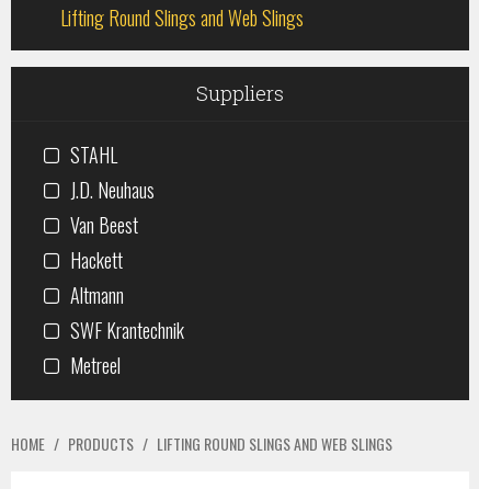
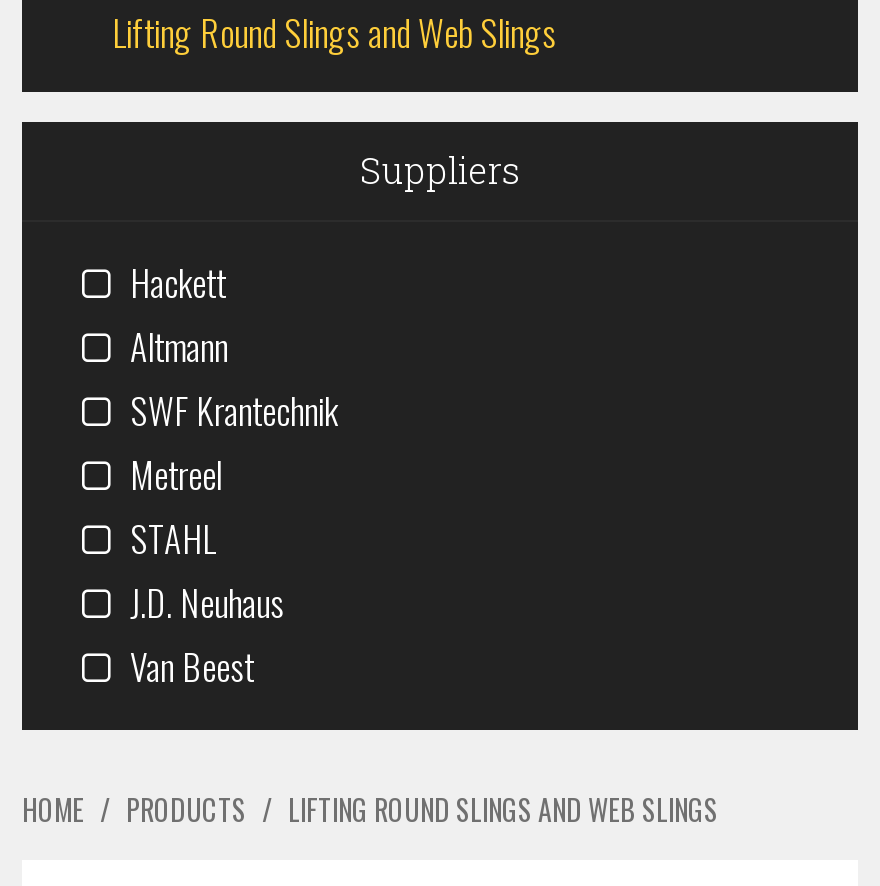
moved [70,140,155,239] -> [130,512,284,692]: STAHL | J.D. Neuhaus | Van Beest
moved [70,246,184,379] -> [130,256,338,500]: Hackett | Altmann | SWF Krantechnik | Metreel

